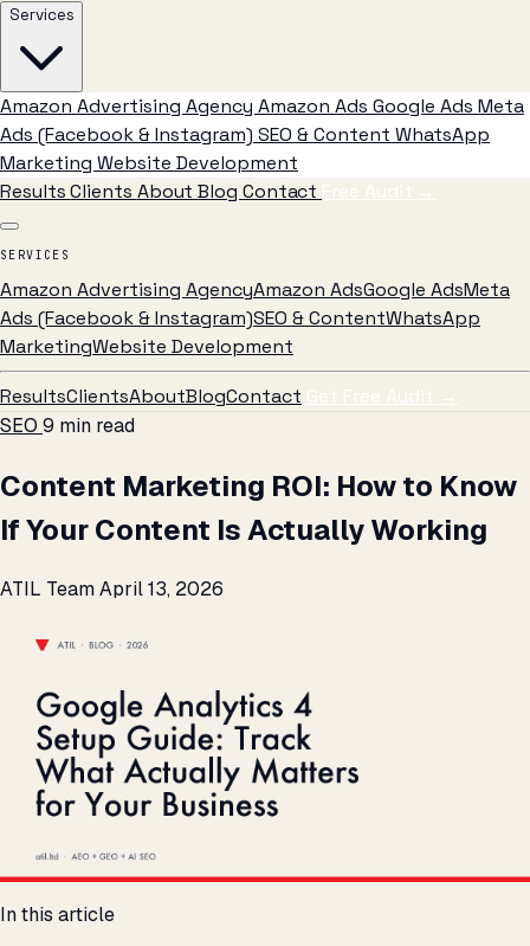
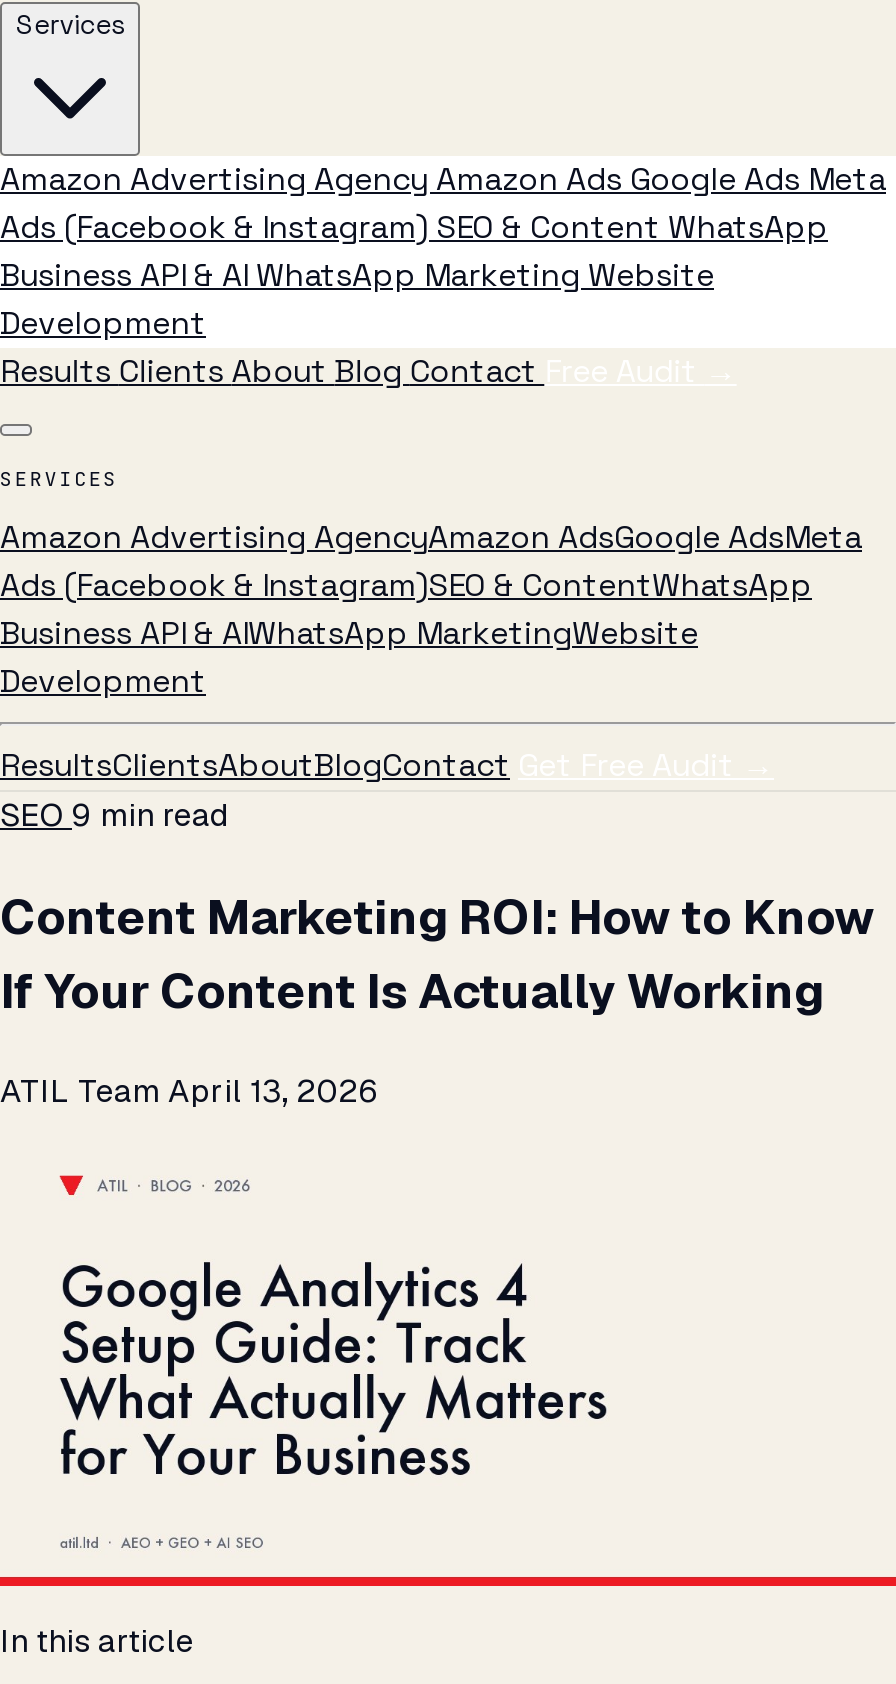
[0,151,298,176] Marketing Website Development -> [0,255,714,345] Business API & AI WhatsApp Marketing Website | Development
[0,334,293,359] MarketingWebsite Development -> [0,613,698,703] Business API & AIWhatsApp MarketingWebsite | Development

